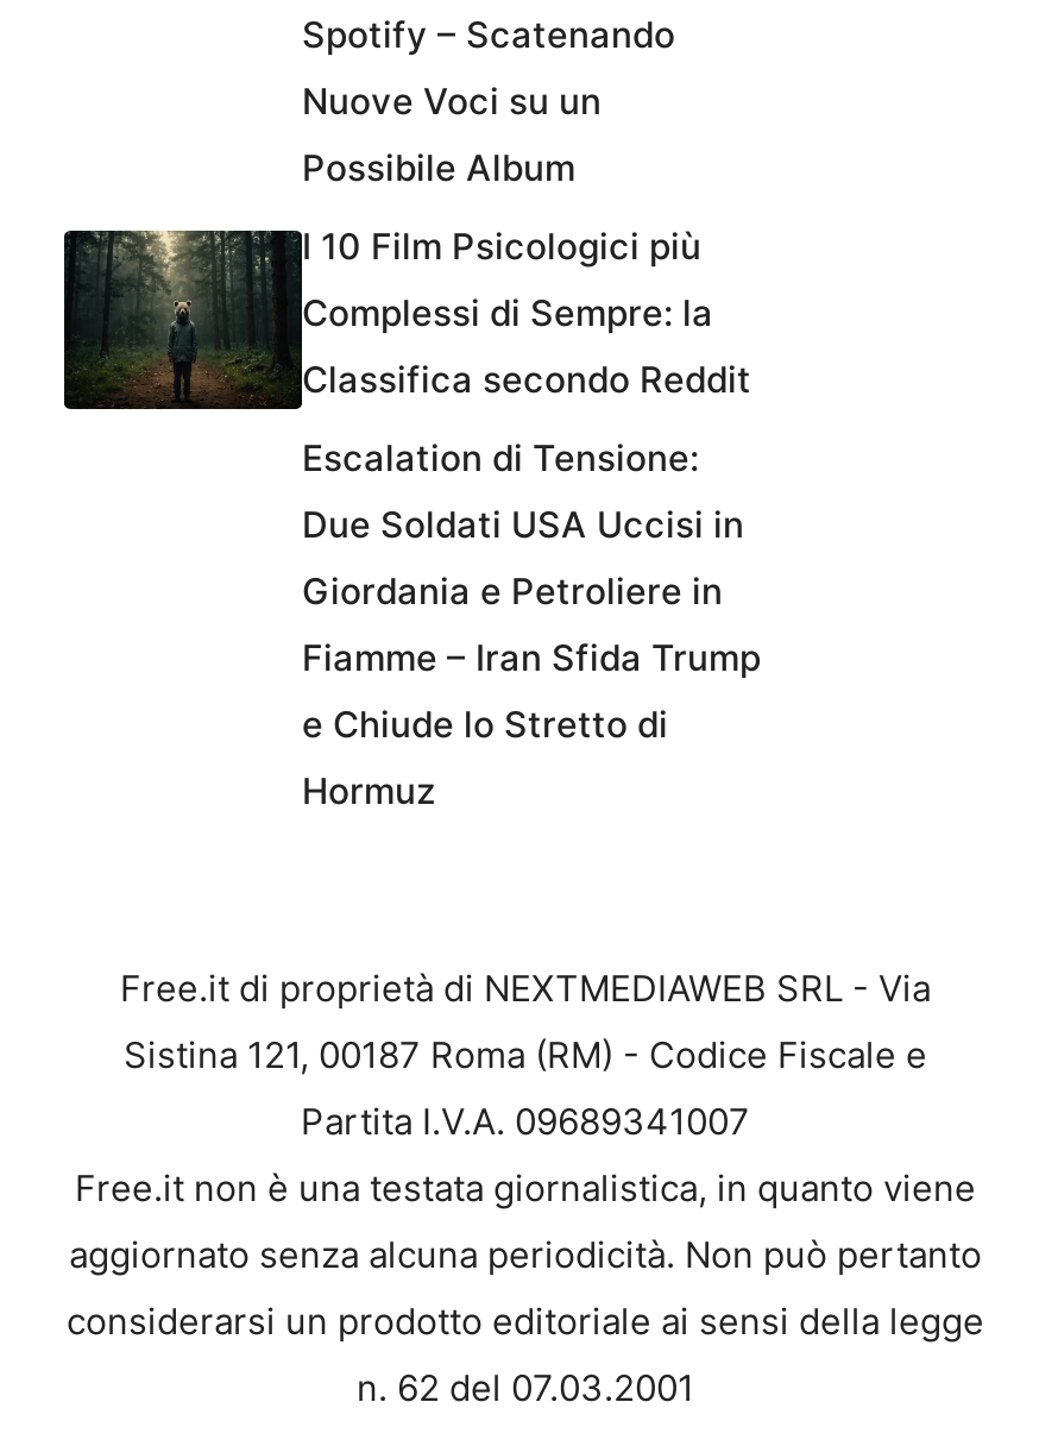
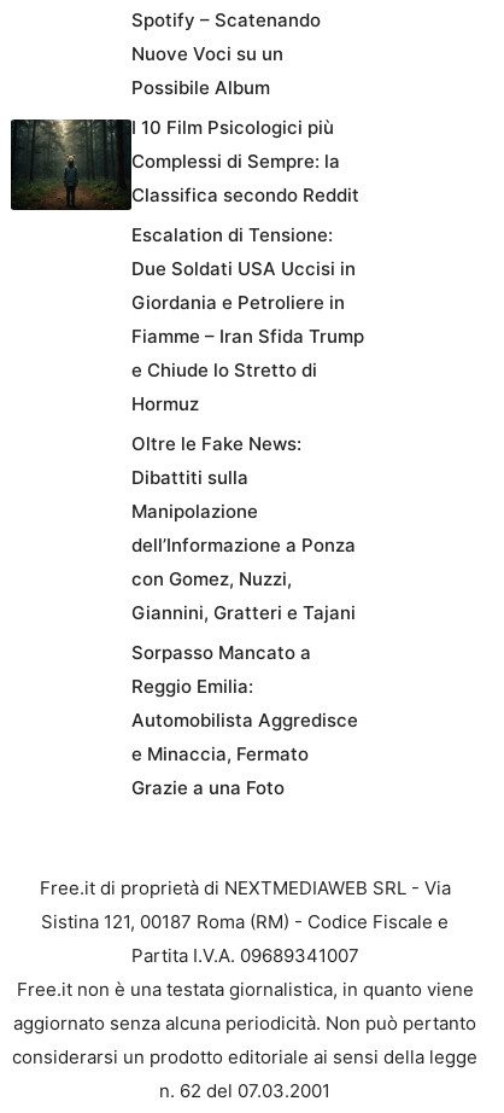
none -> [131,432,358,799] Oltre le Fake News: | Dibattiti sulla | Manipolazione | dell’Informazione a Ponza | con Gomez, Nuzzi, | Giannini, Gratteri e Tajani | Sorpasso Mancato a | Reggio Emilia: | Automobilista Aggredisce | e Minaccia, Fermato | Grazie a una Foto

